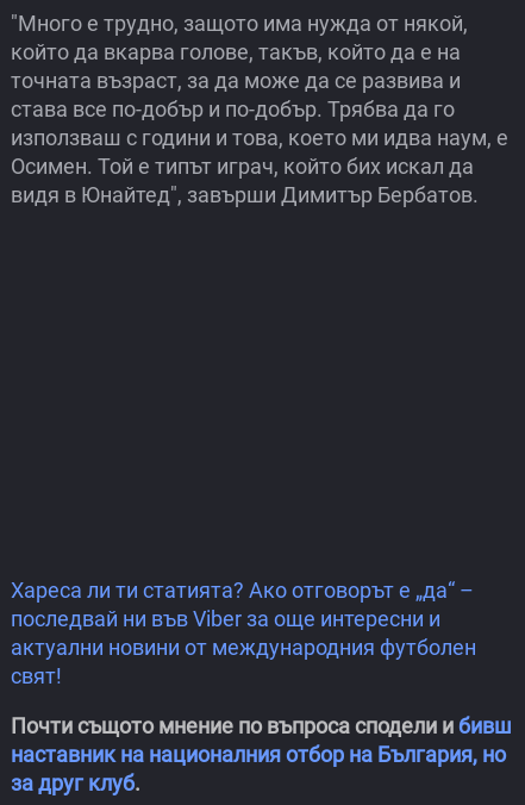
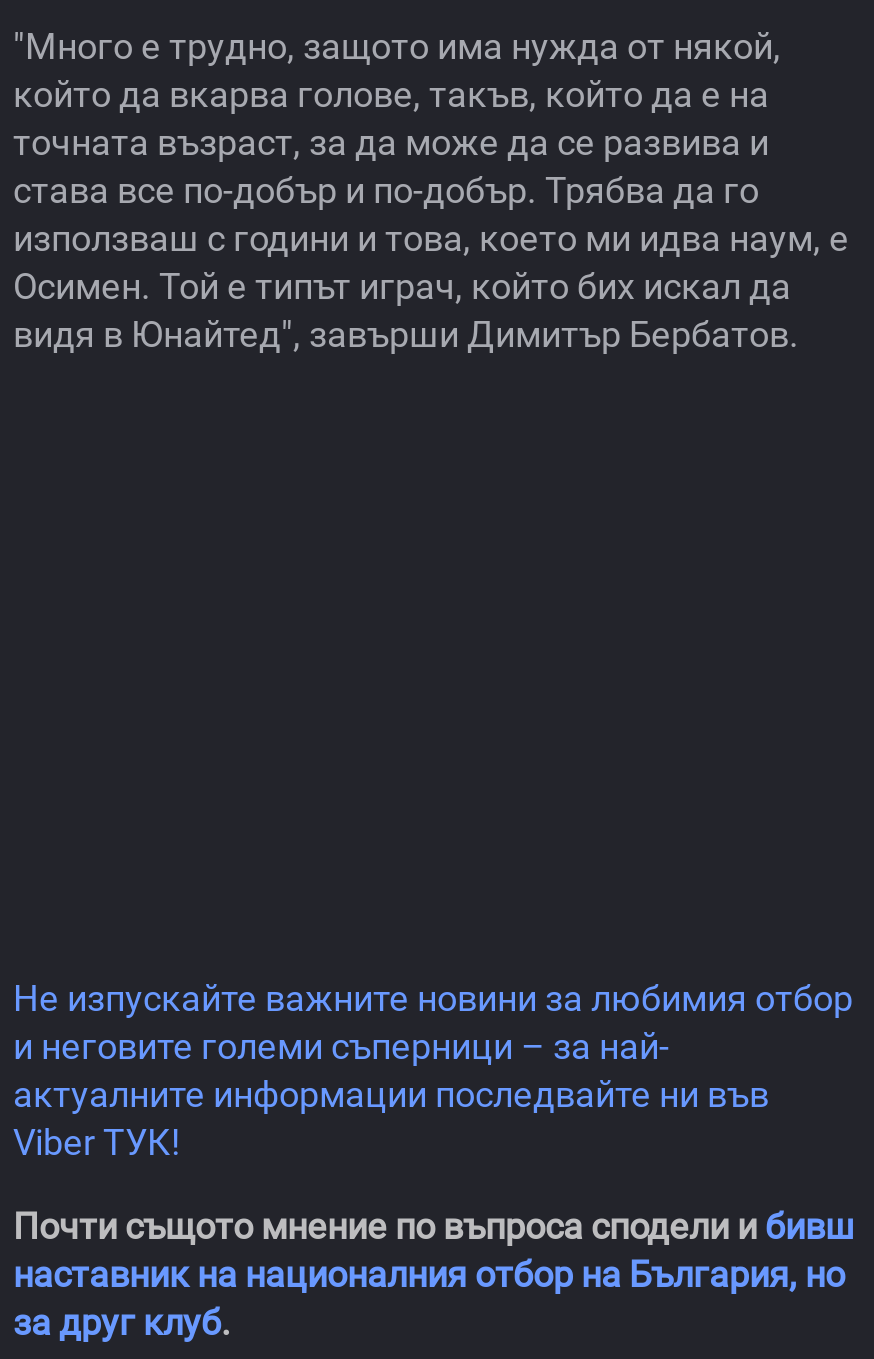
[11,578,476,689] Хареса ли ти статията? Ако отговорът е „да“ – | последвай ни във Viber за още интересни и | актуални новини от международния футболен | свят! -> [13,977,853,1163] Не изпускайте важните новини за любимия отбор | и неговите големи съперници – за най- | актуалните информации последвайте ни във | Viber ТУК!

